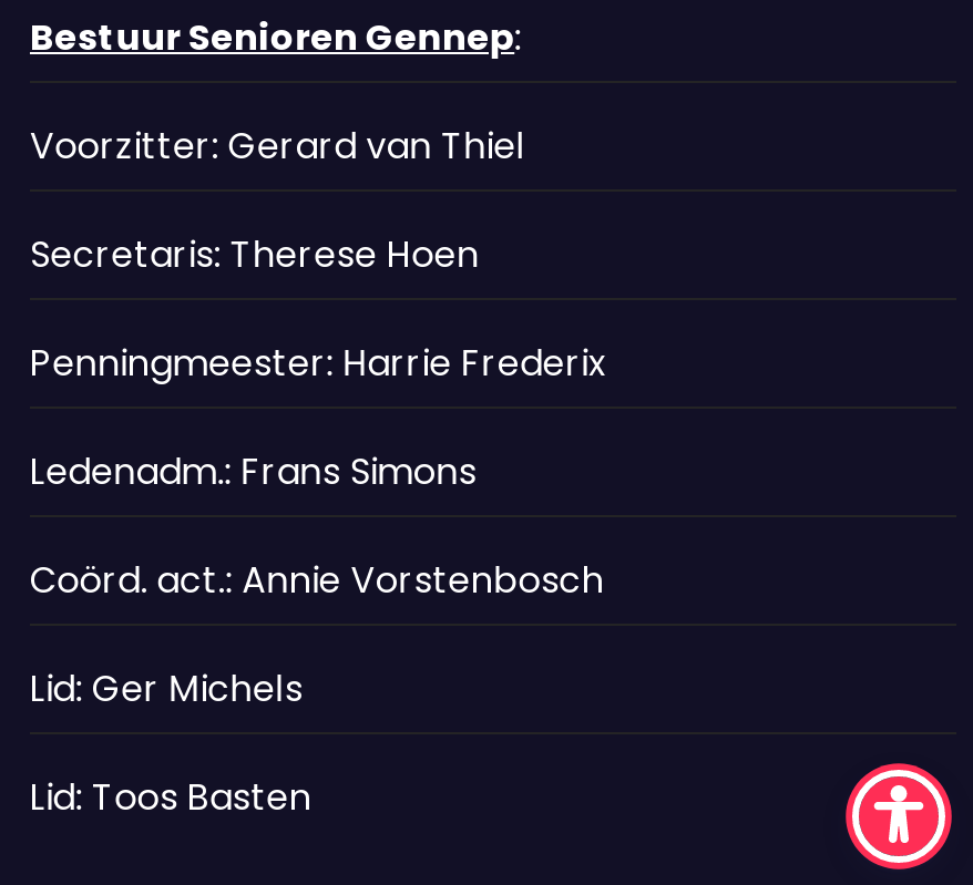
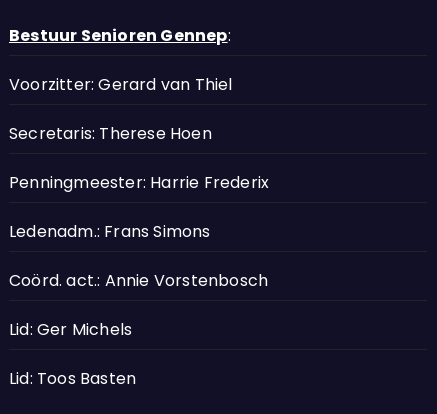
[843,761,954,872] [image] -> none

